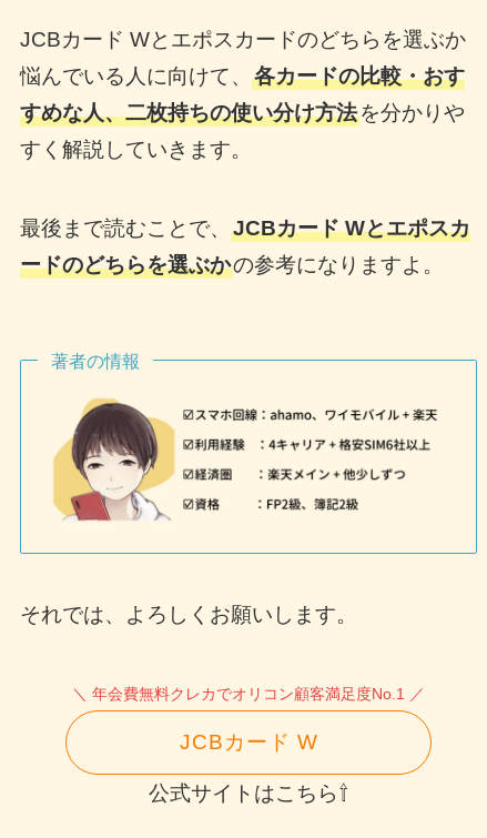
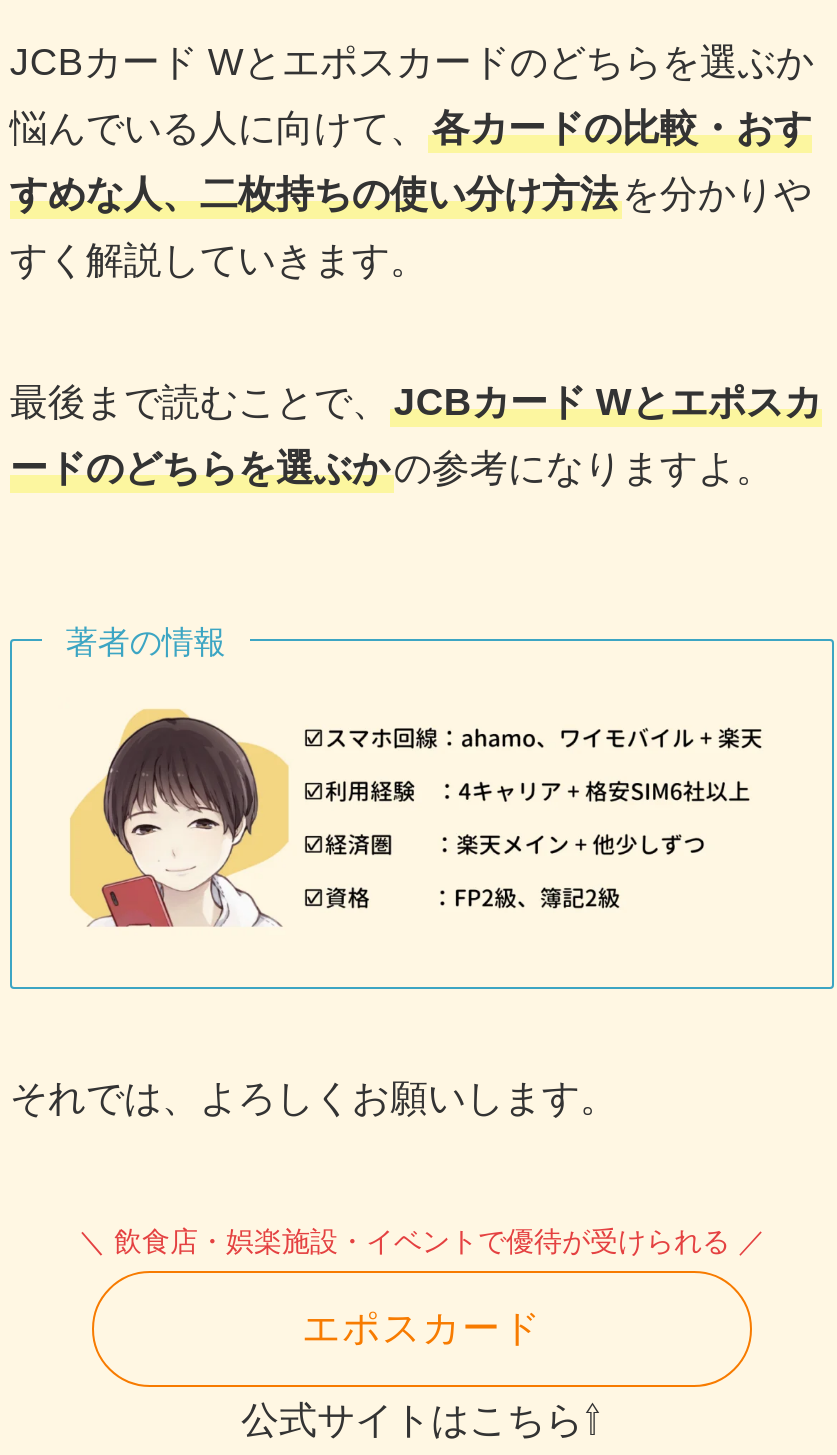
[72,685,425,703] ＼ 年会費無料クレカでオリコン顧客満足度No.1 ／ -> [78,1225,766,1257] ＼ 飲食店・娯楽施設・イベントで優待が受けられる ／
[179,731,318,754] JCBカード W -> [302,1307,542,1349] エポスカード

